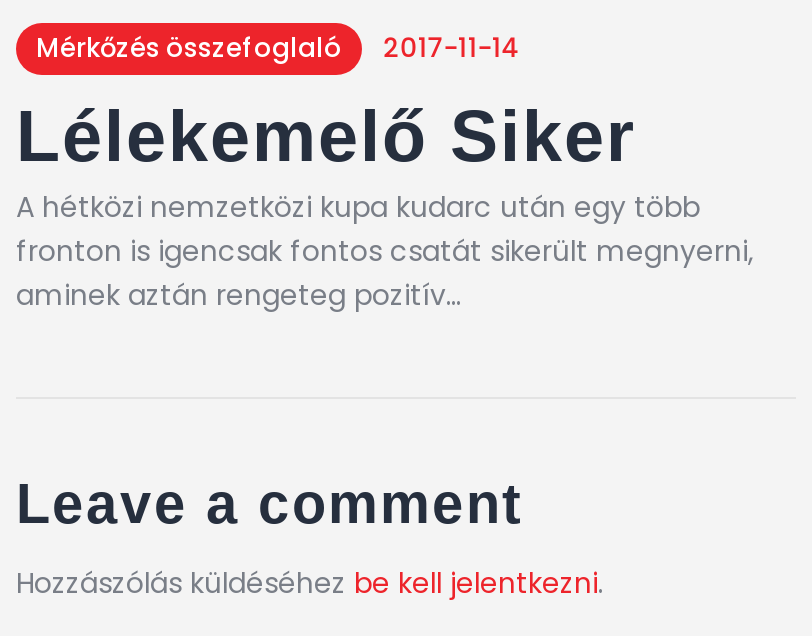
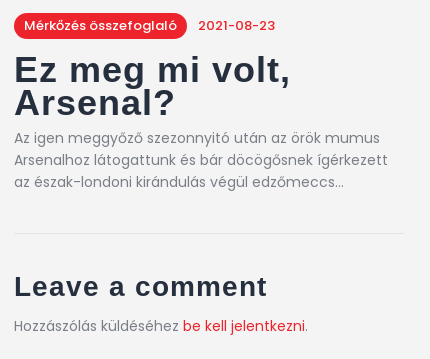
[16,29,754,315] 2017-11-14 | Lélekemelő Siker | A hétközi nemzetközi kupa kudarc után egy több | fronton is igencsak fontos csatát sikerült megnyerni, | aminek aztán rengeteg pozitív… -> [14,16,388,192] 2021-08-23 | Ez meg mi volt, | Arsenal? | Az igen meggyőző szezonnyitó után az örök mumus | Arsenalhoz látogattunk és bár döcögősnek ígérkezett | az észak-londoni kirándulás végül edzőmeccs…

